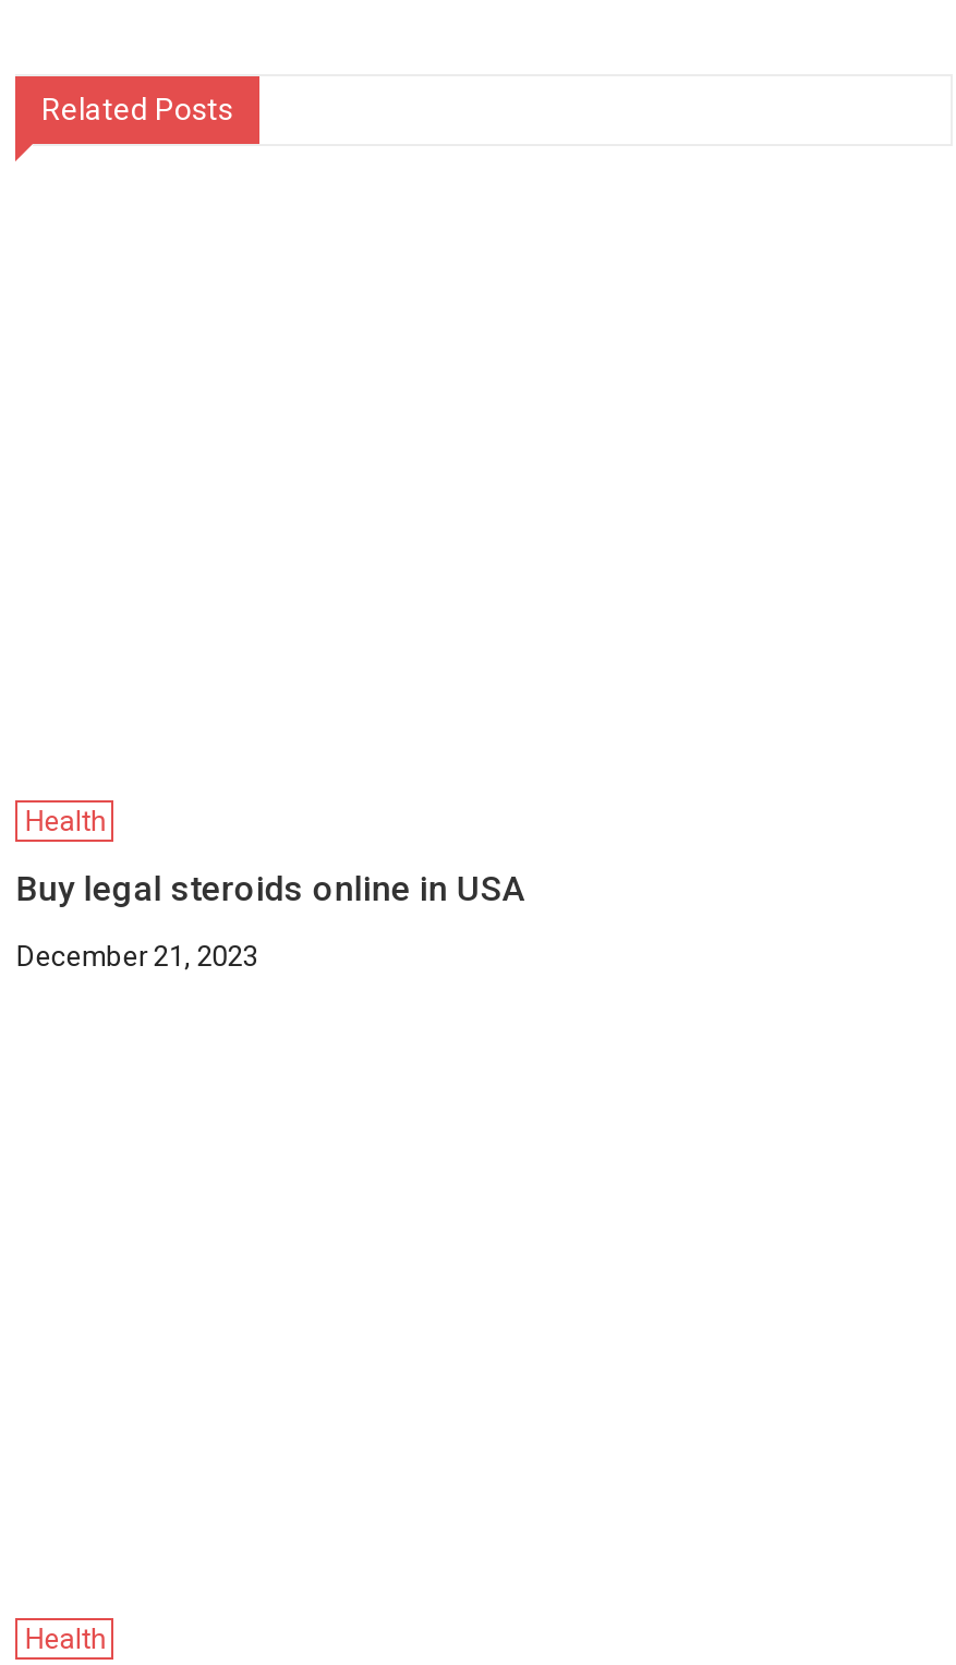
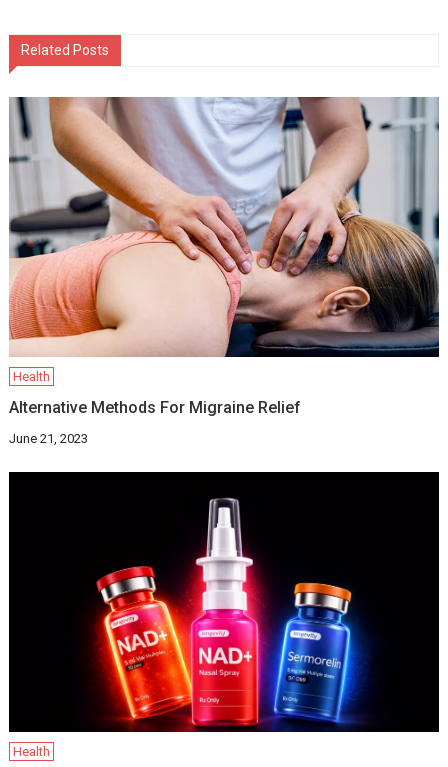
none -> [8,96,440,358] [image]
none -> [8,471,440,733] [image]
[16,868,524,909] Buy legal steroids online in USA -> [9,398,301,417] Alternative Methods For Migraine Relief
[16,940,258,973] December 21, 2023 -> [9,431,88,446] June 21, 2023

